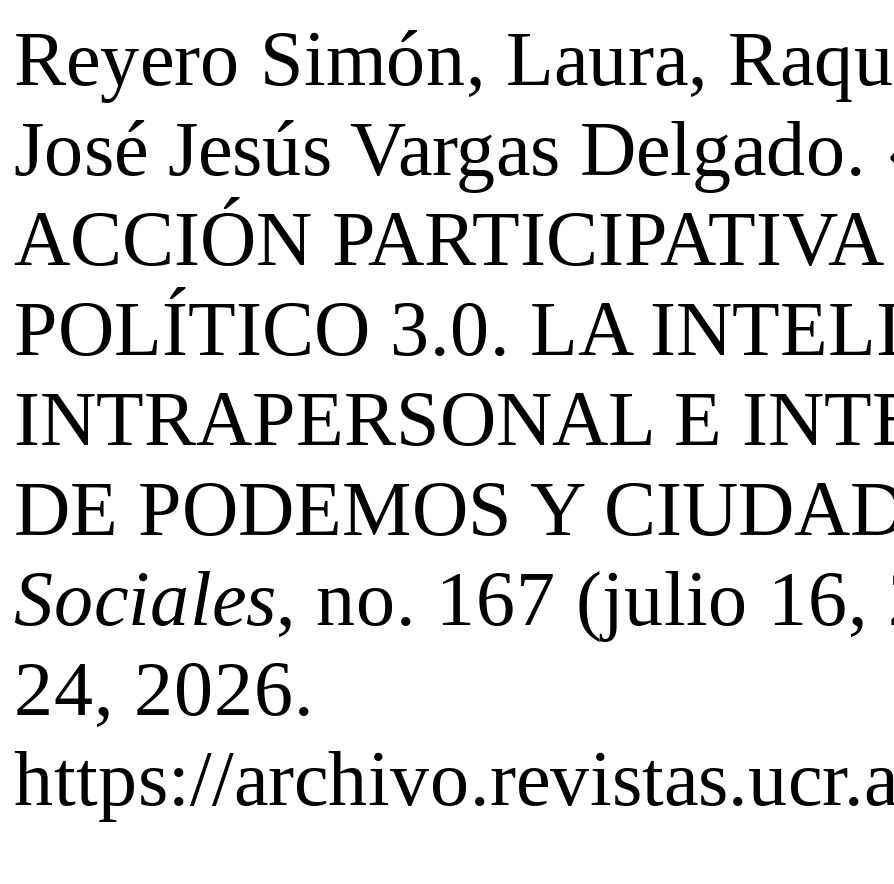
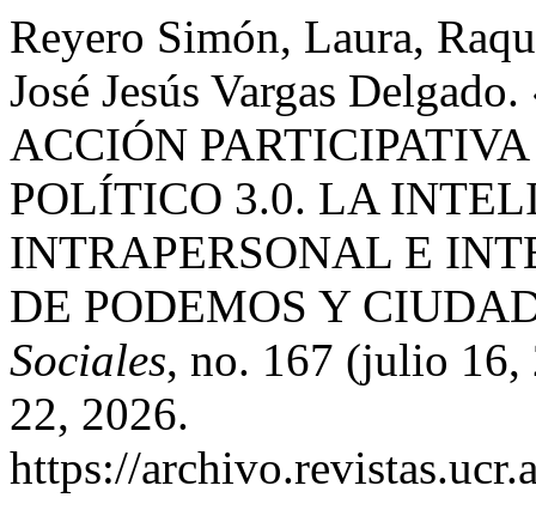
[14,645,314,731] 24, 2026. -> [10,388,189,439] 22, 2026.

